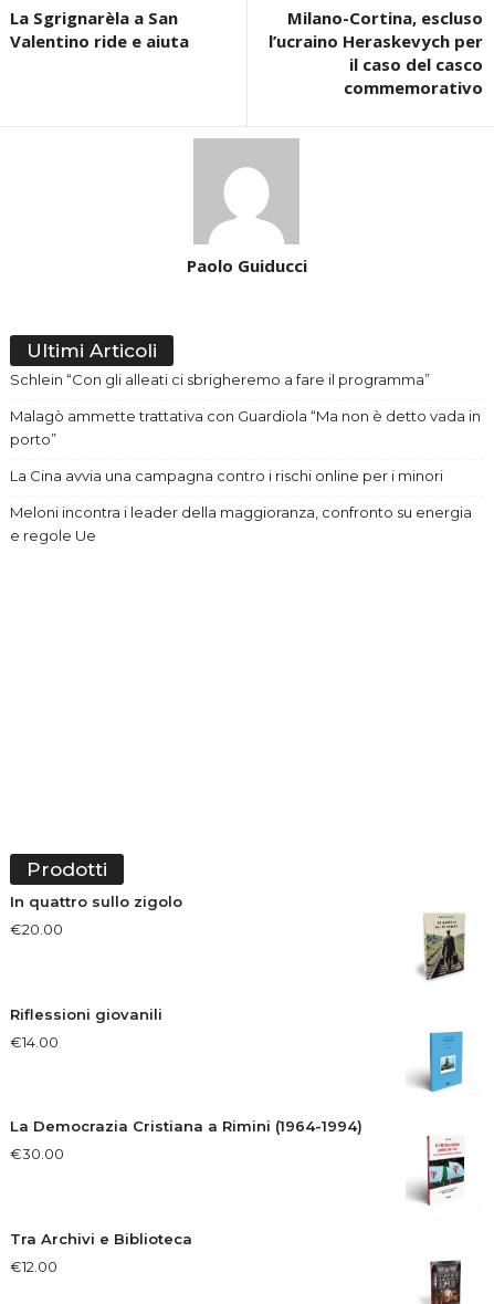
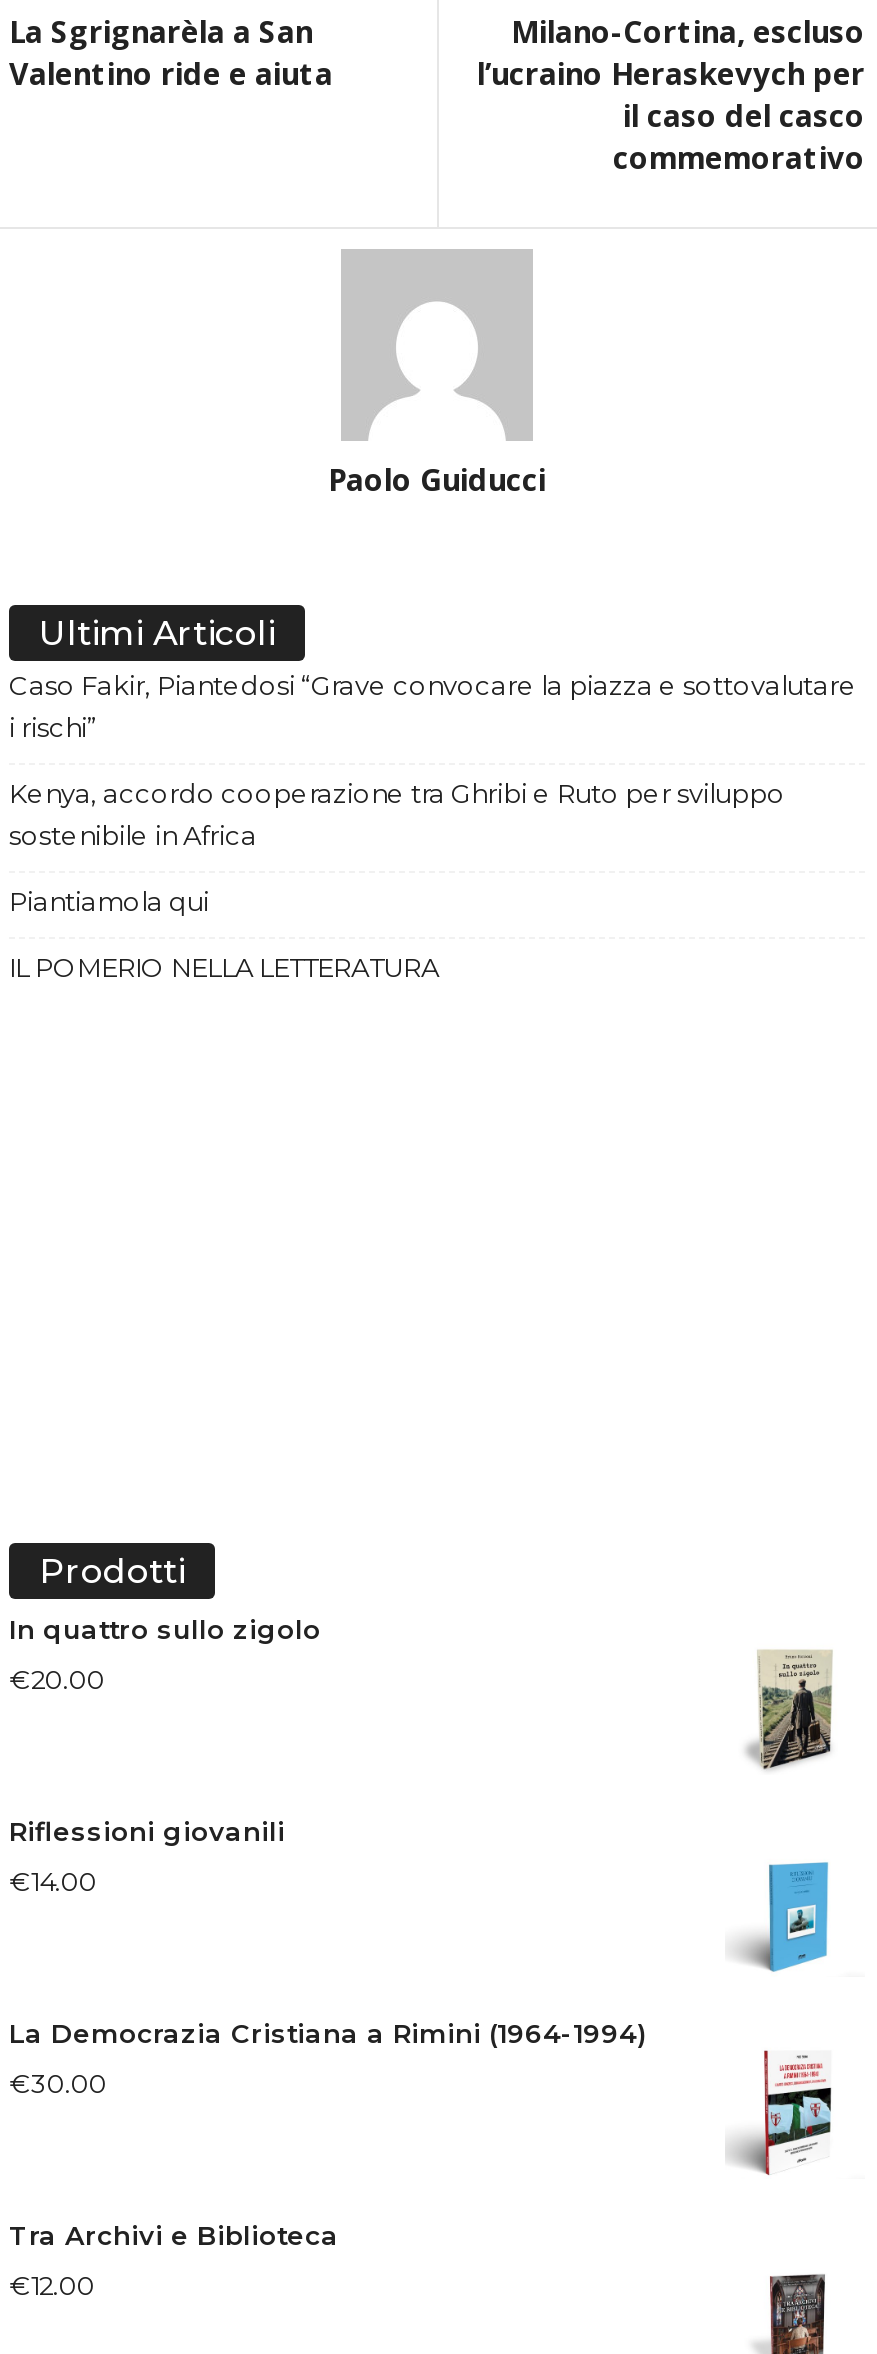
[10,371,430,388] Schlein “Con gli alleati ci sbrigheremo a fare il programma” -> [9,669,857,743] Caso Fakir, Piantedosi “Grave convocare la piazza e sottovalutare | i rischi”
[10,407,481,448] Malagò ammette trattativa con Guardiola “Ma non è detto vada in | porto” -> [9,777,785,851] Kenya, accordo cooperazione tra Ghribi e Ruto per sviluppo | sostenibile in Africa
[10,467,443,485] La Cina avvia una campagna contro i rischi online per i minori -> [9,885,209,917] Piantiamola qui
[10,503,472,544] Meloni incontra i leader della maggioranza, confronto su energia | e regole Ue -> [9,951,439,983] IL POMERIO NELLA LETTERATURA

